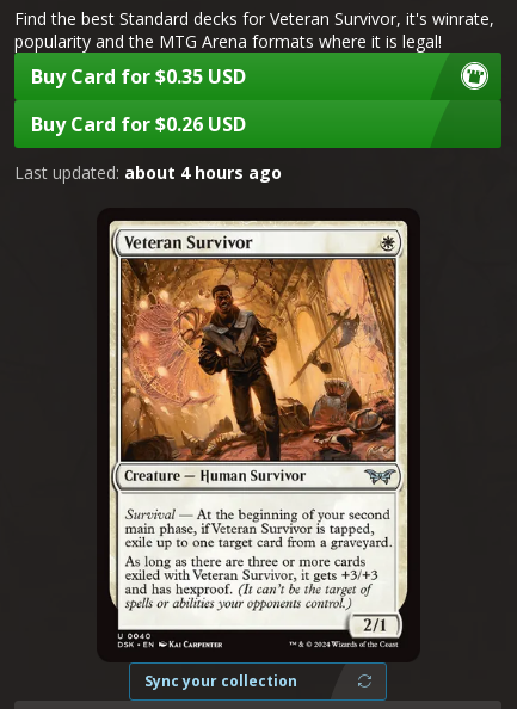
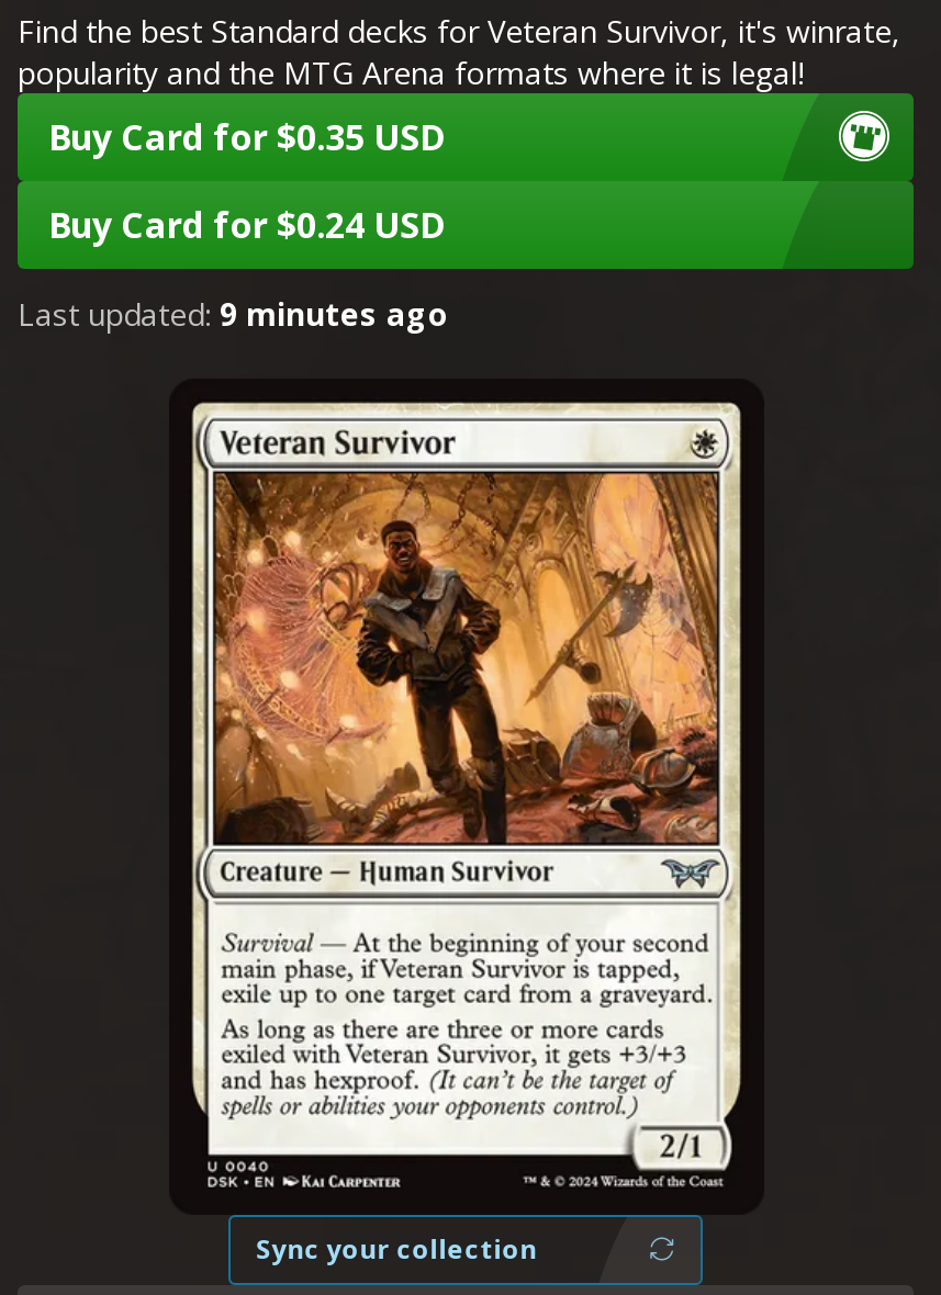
[31,111,246,137] Buy Card for $0.26 USD -> [48,201,444,249] Buy Card for $0.24 USD
[14,161,282,184] Last updated: about 4 hours ago -> [18,293,448,335] Last updated: 9 minutes ago

